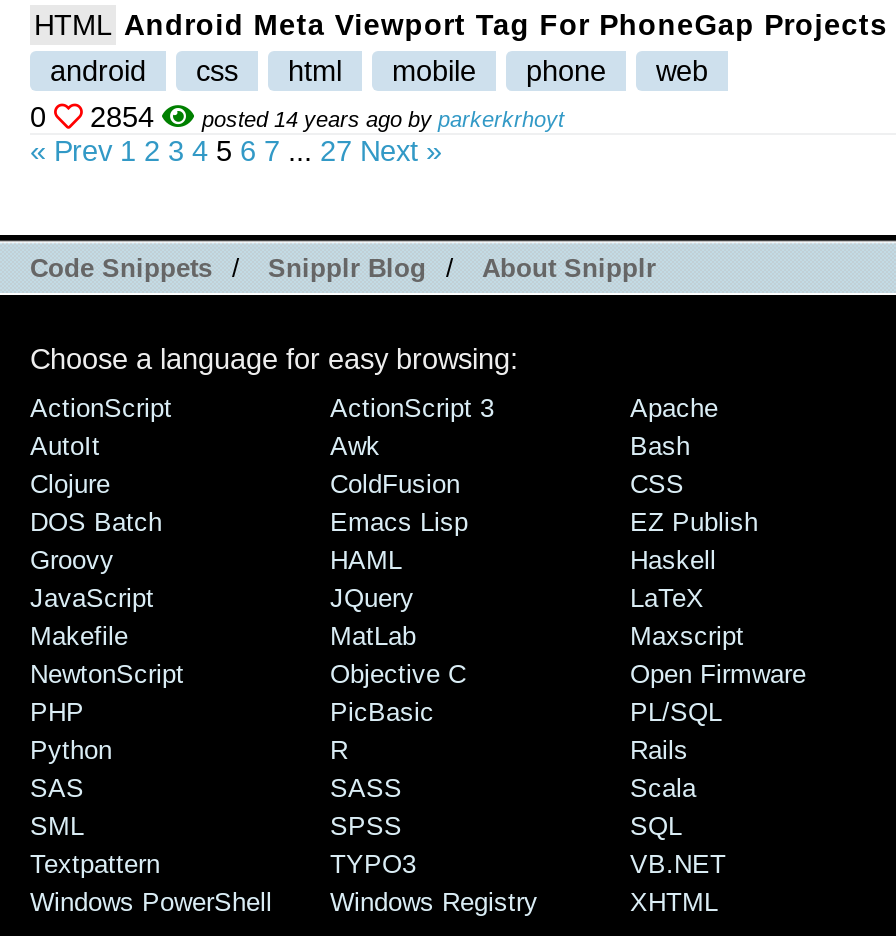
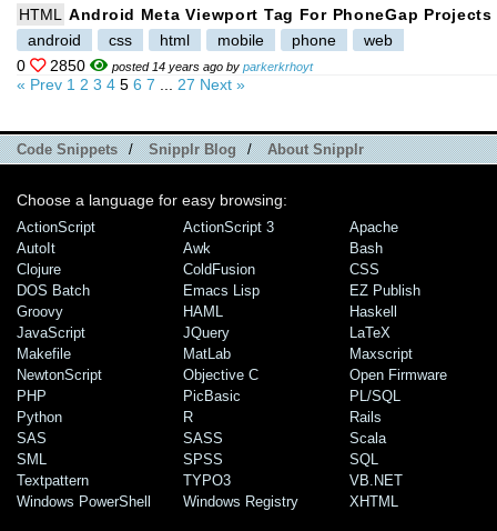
[30,102,564,134] 0 2854 posted 14 years ago by parkerkrhoyt -> [17,57,313,75] 0 2850 posted 14 years ago by parkerkrhoyt

